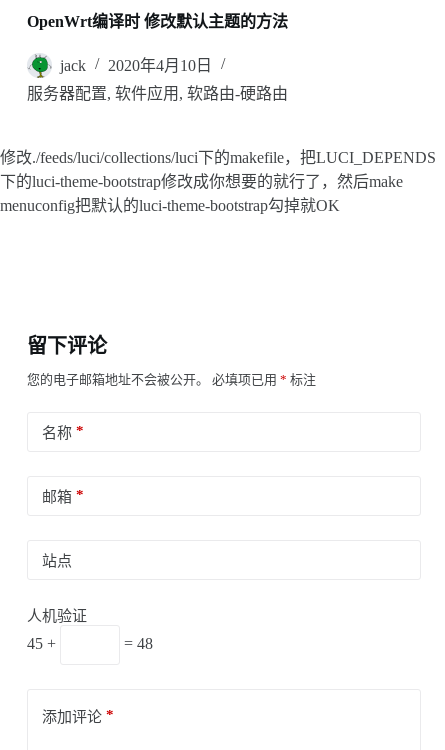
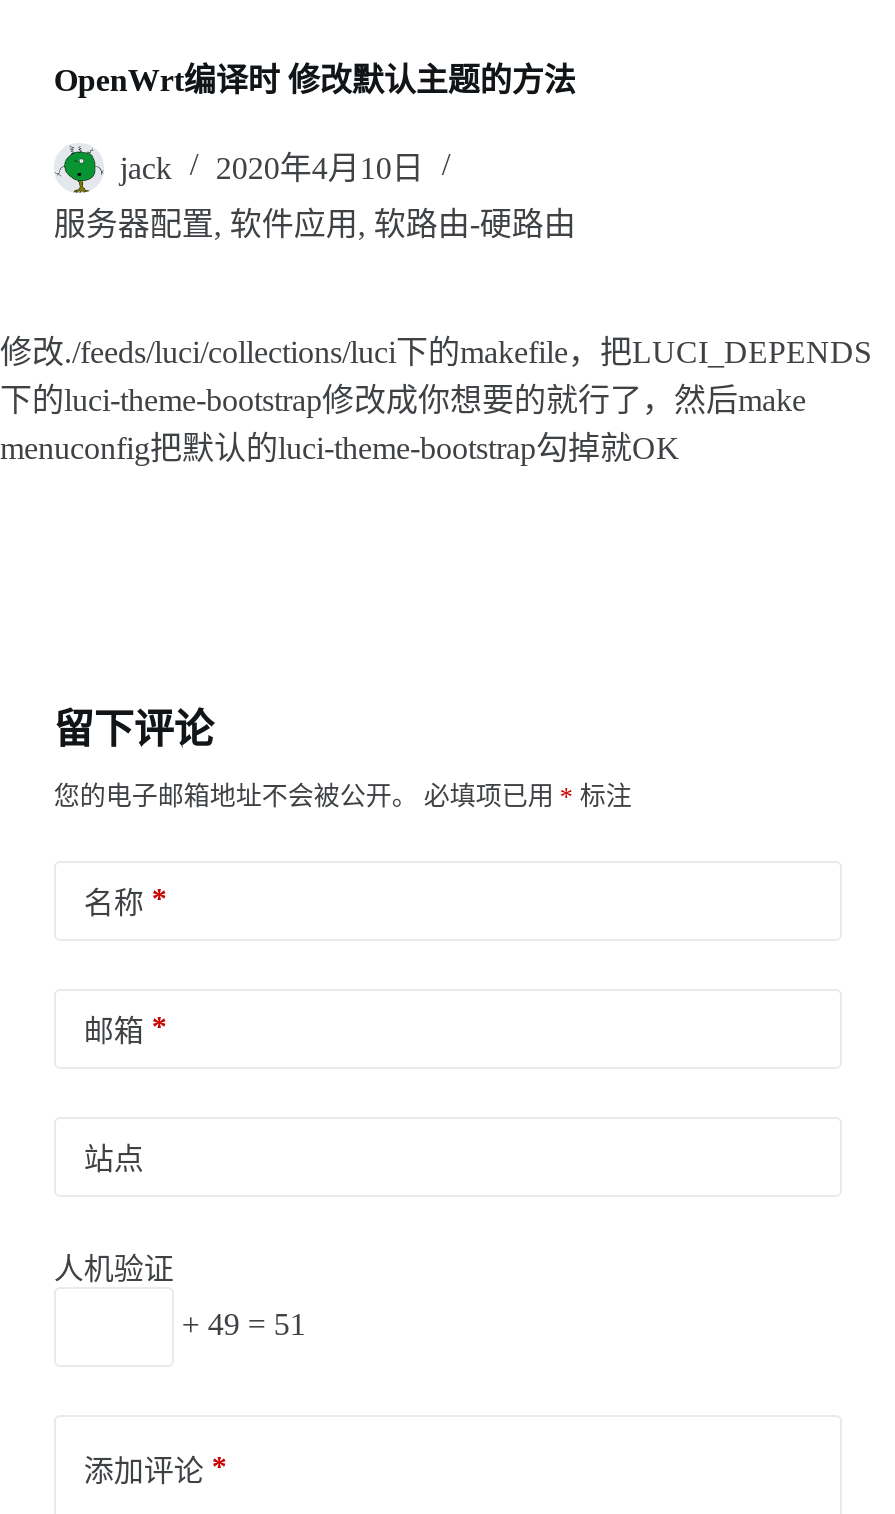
[27,634,153,651] 45 + | = 48 -> [174,1306,306,1340] + 49 = 51

